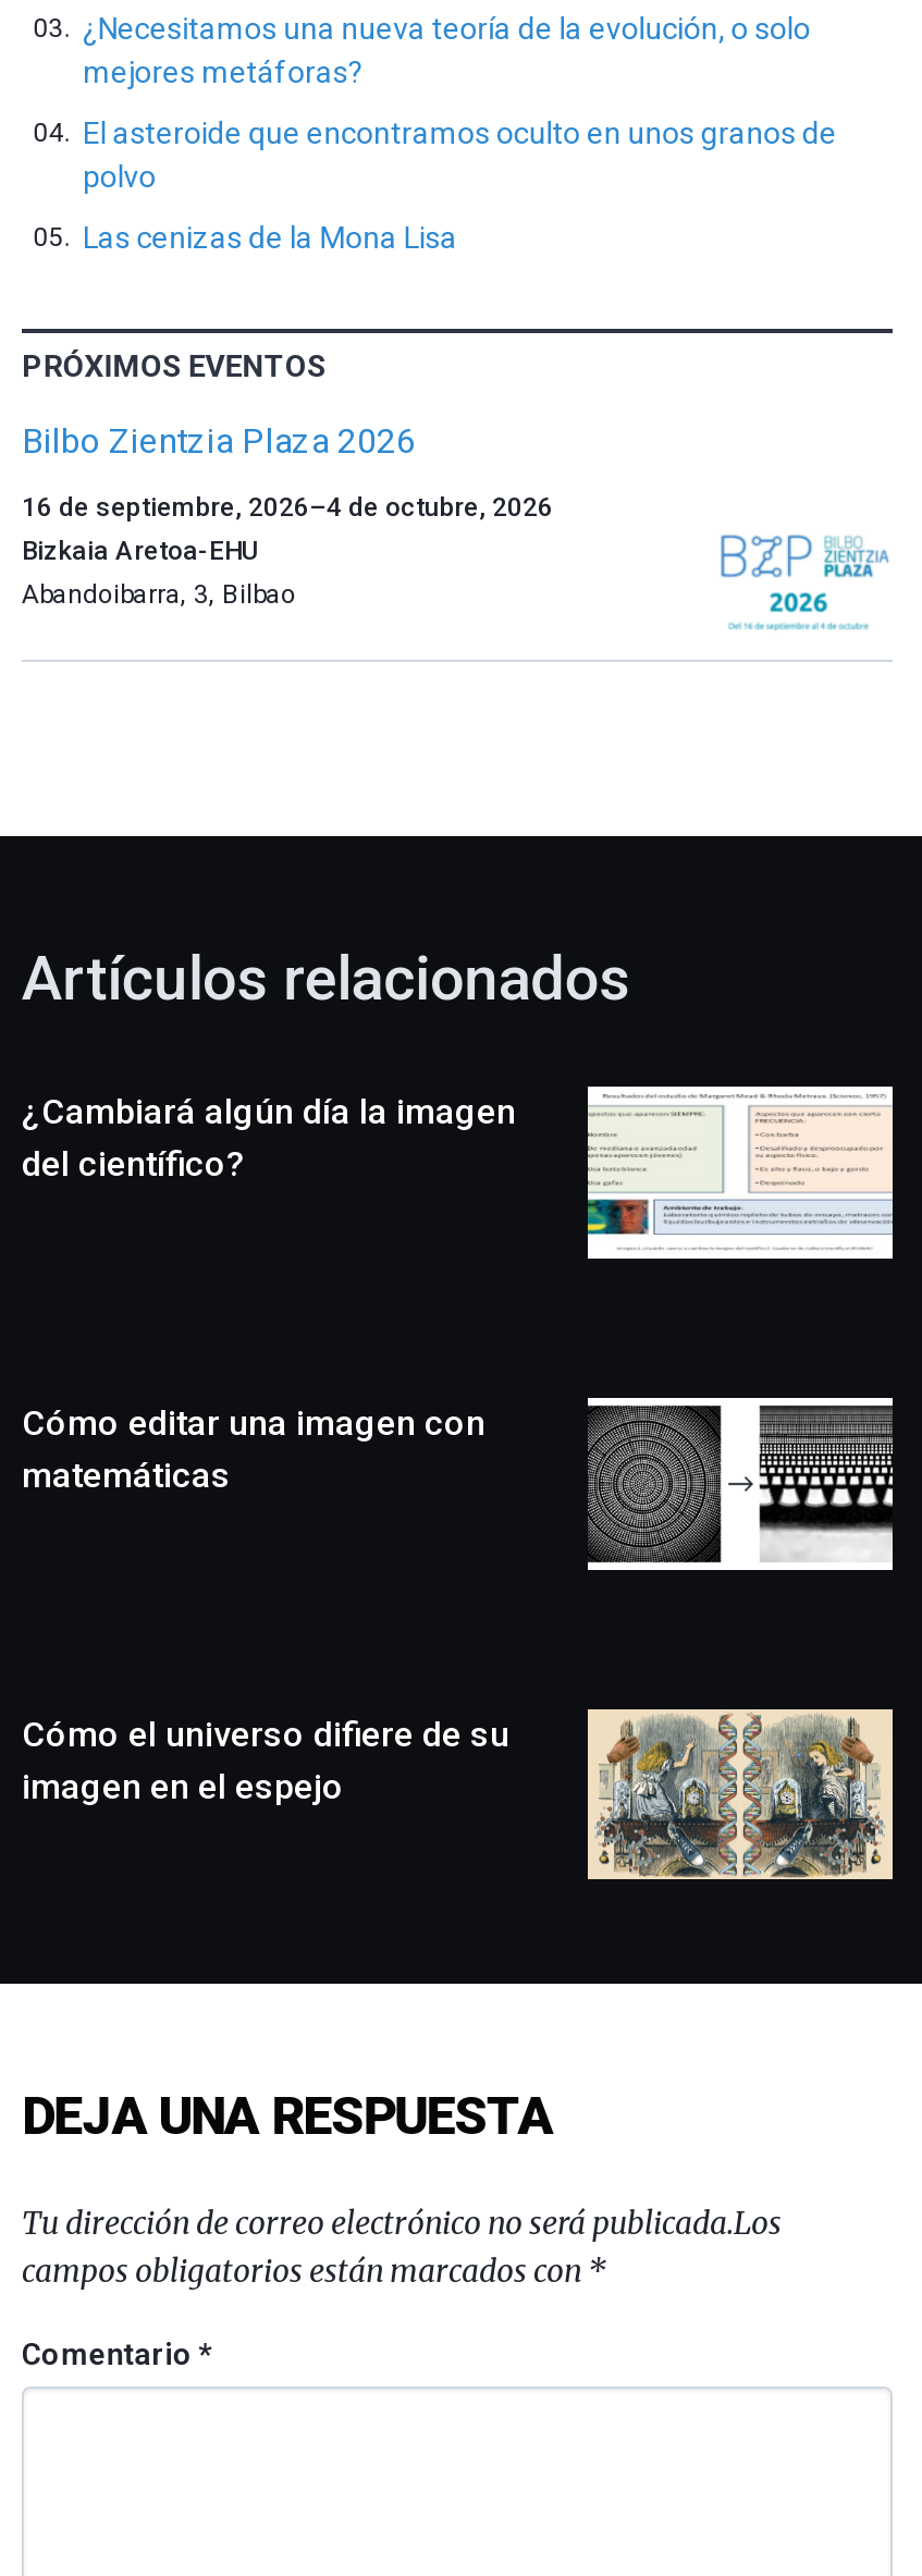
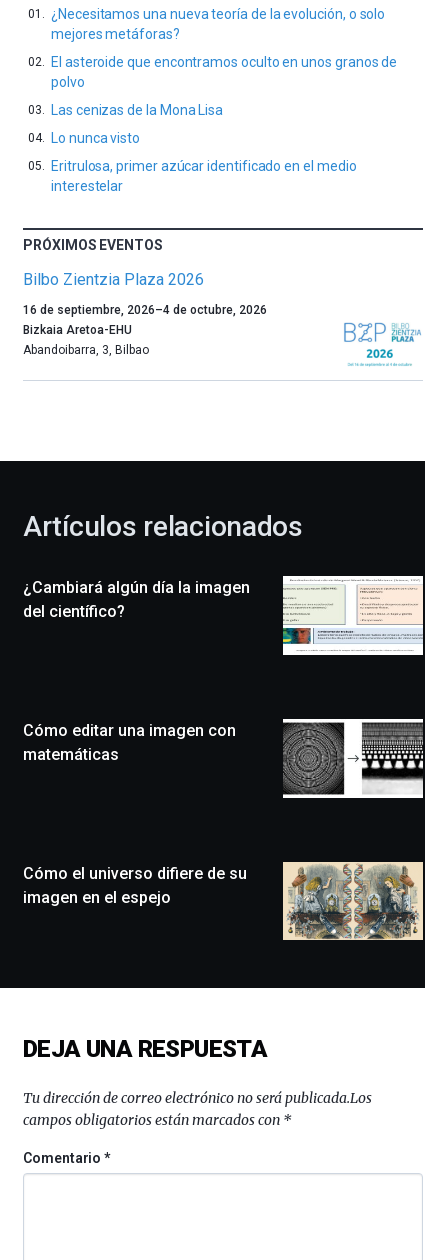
none -> [51,130,356,194] Lo nunca visto | Eritrulosa, primer azúcar identificado en el medio | interestelar

